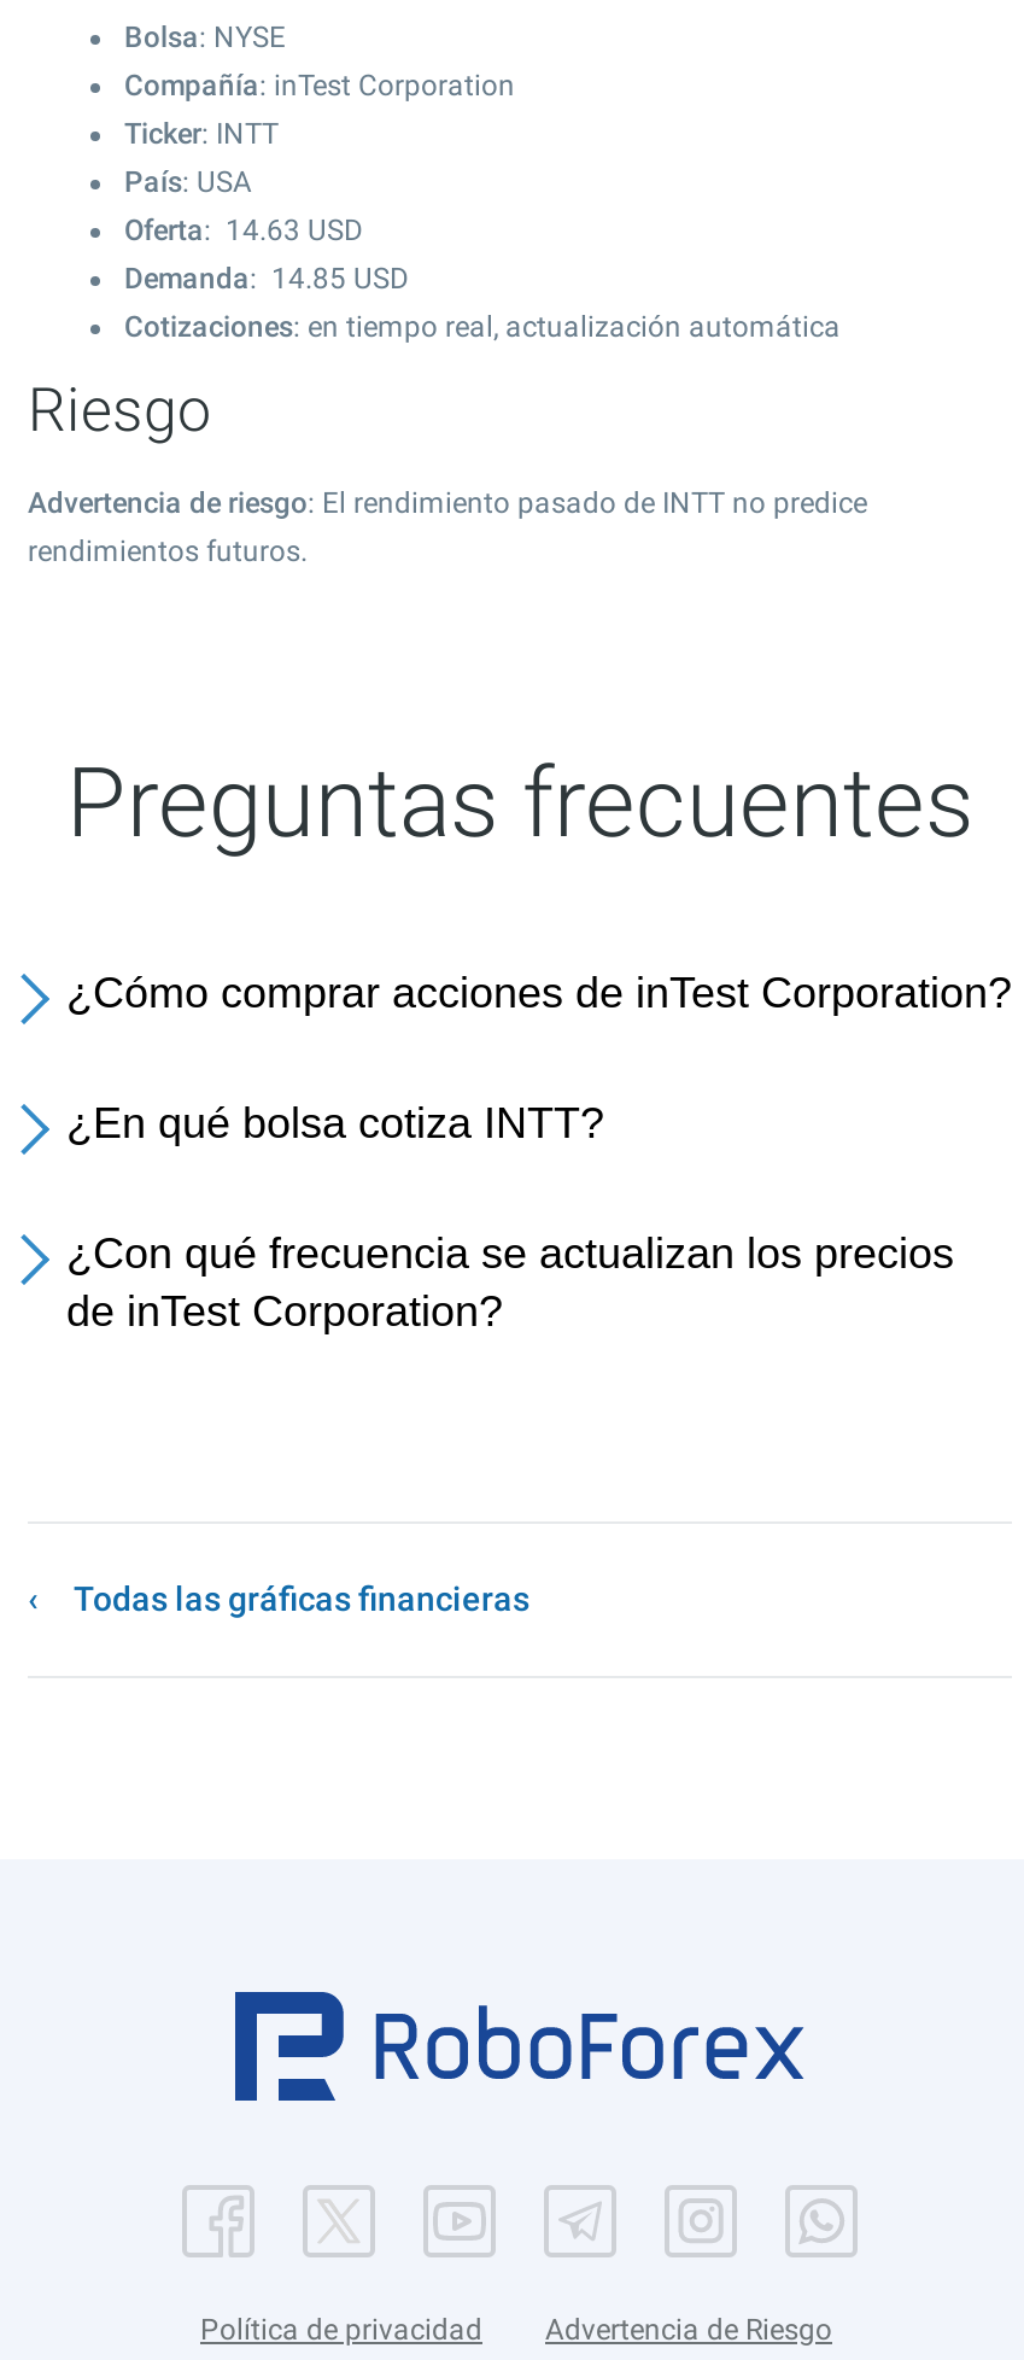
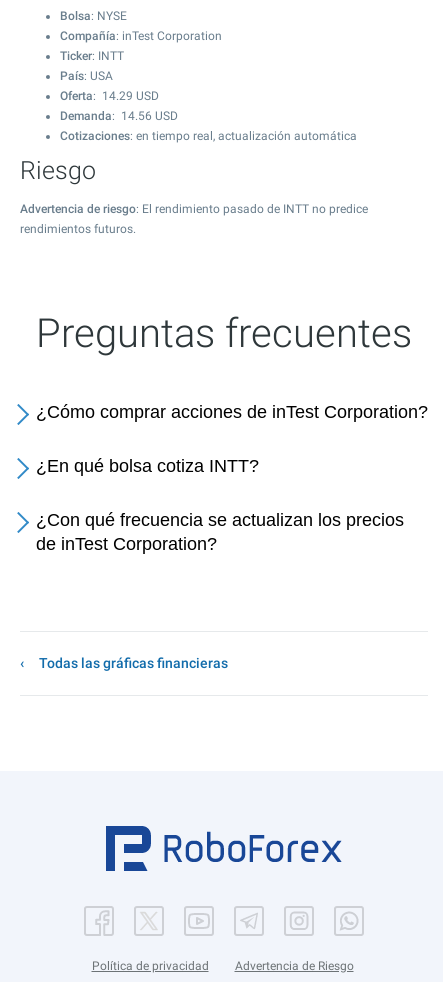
[124,214,363,247] Oferta: 14.63 USD -> [60,89,159,103] Oferta: 14.29 USD
[124,262,409,296] Demanda: 14.85 USD -> [60,109,178,123] Demanda: 14.56 USD

